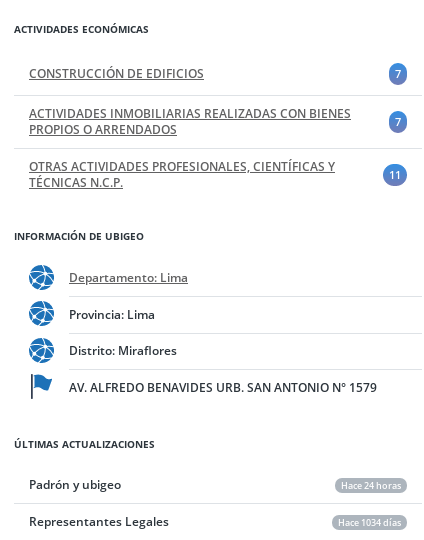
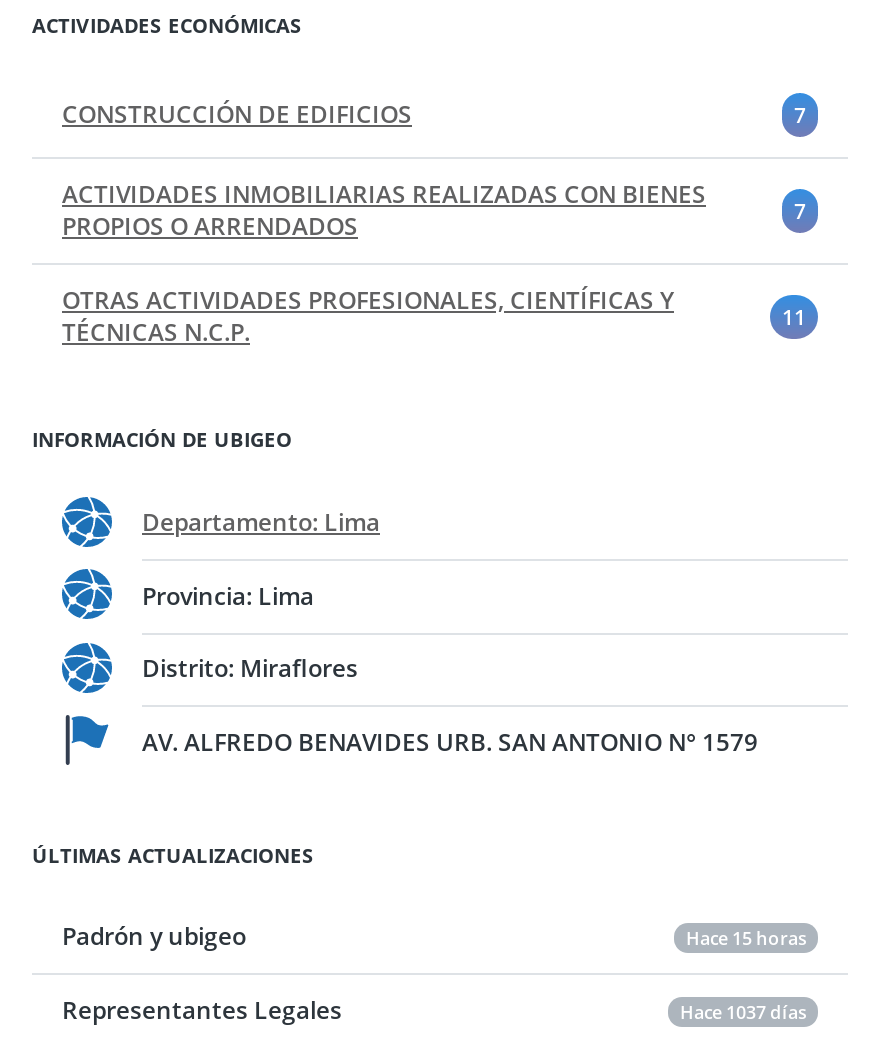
[341,479,401,492] Hace 24 horas -> [686,925,806,951] Hace 15 horas
[338,516,401,529] Hace 1034 días -> [680,999,806,1025] Hace 1037 días

